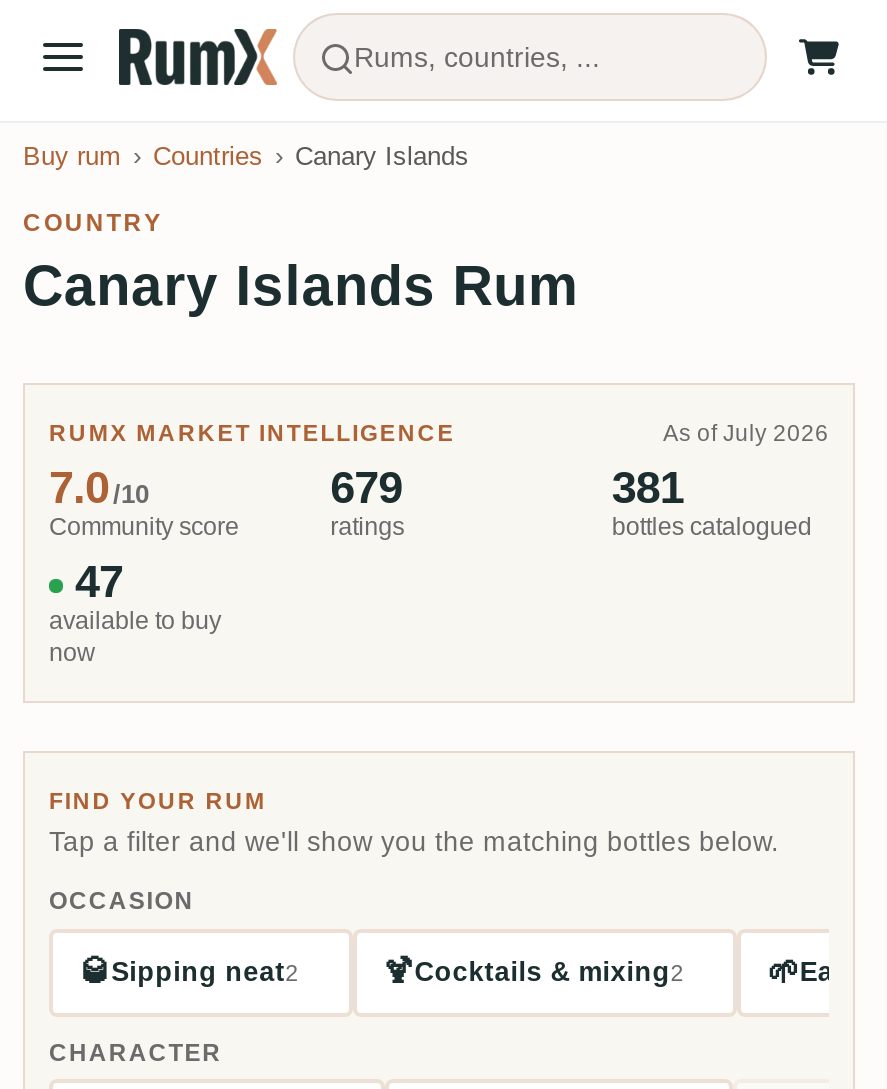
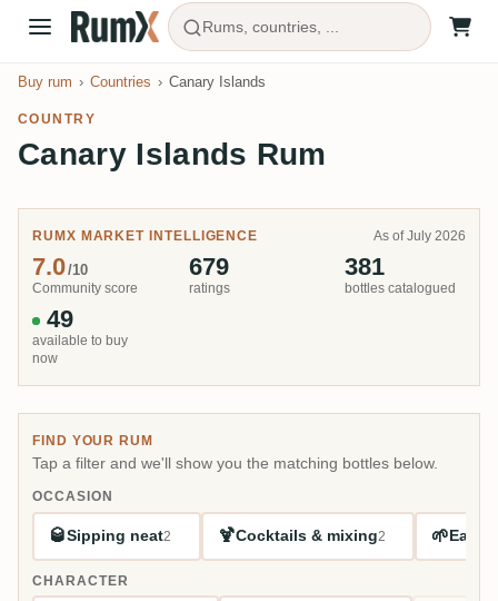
[75,557,123,607] 47 -> [47,305,73,333] 49

